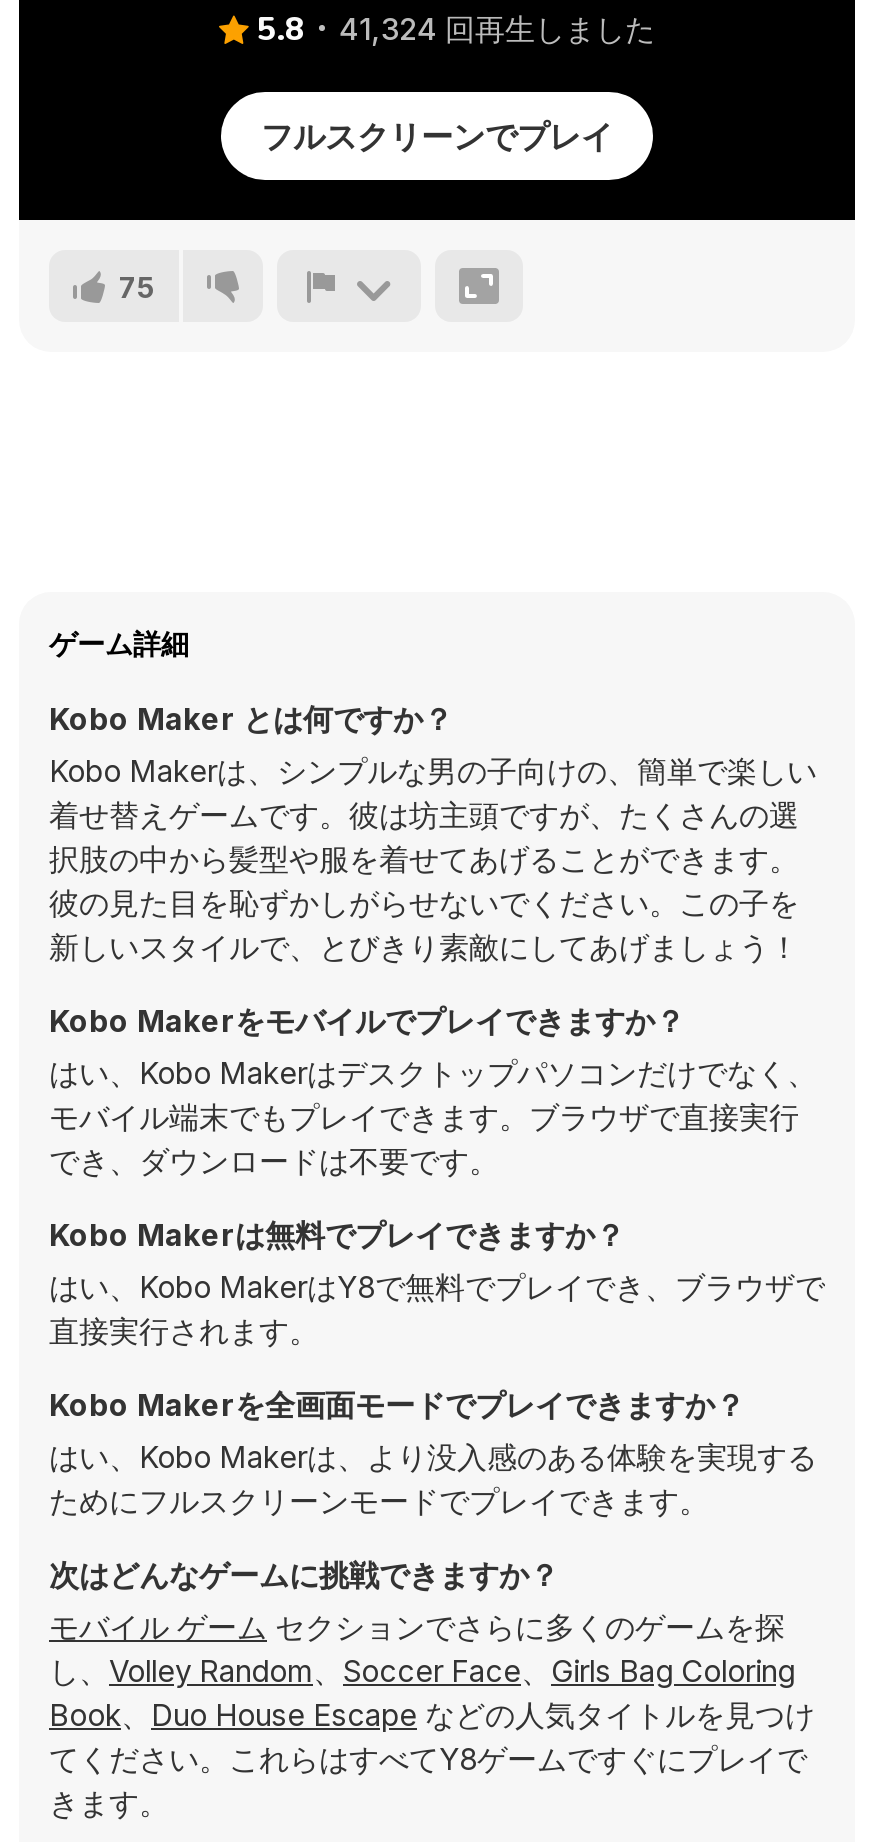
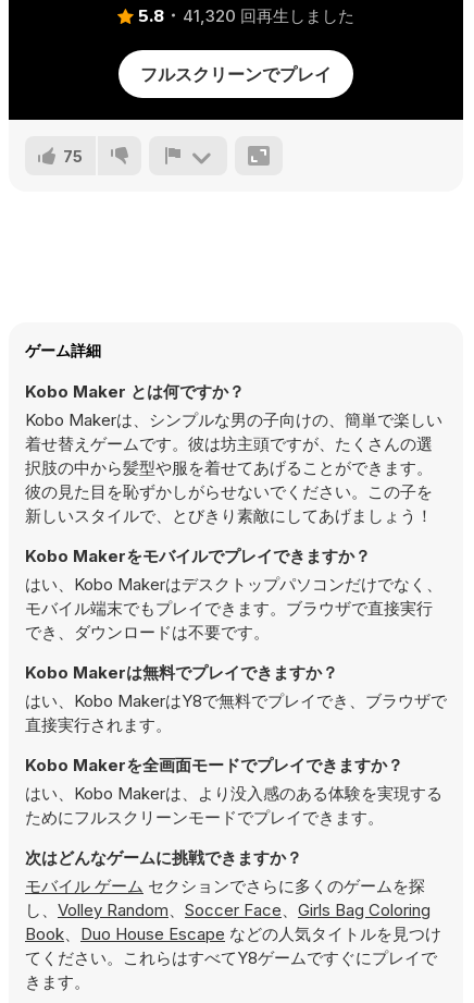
[339,10,655,48] 41,324 回再生しました -> [183,5,354,26] 41,320 回再生しました

